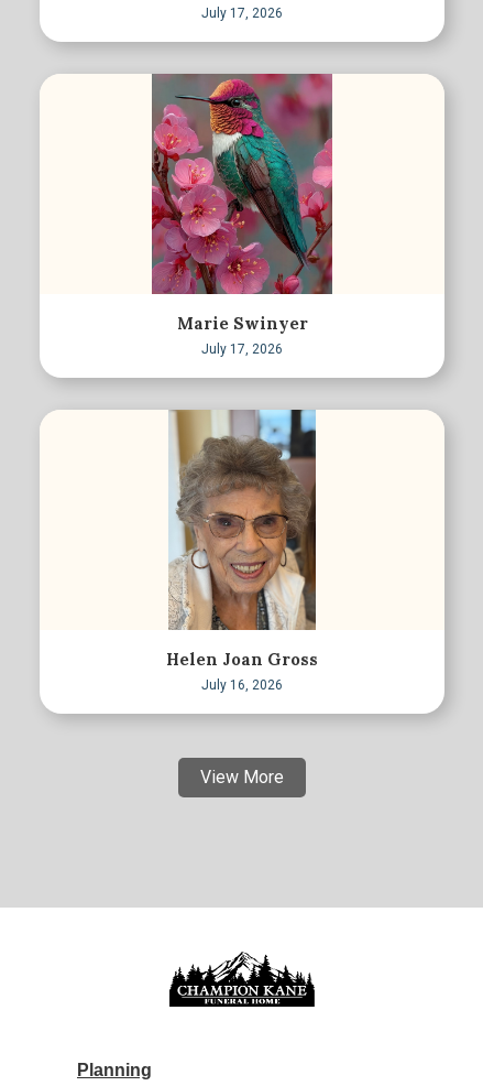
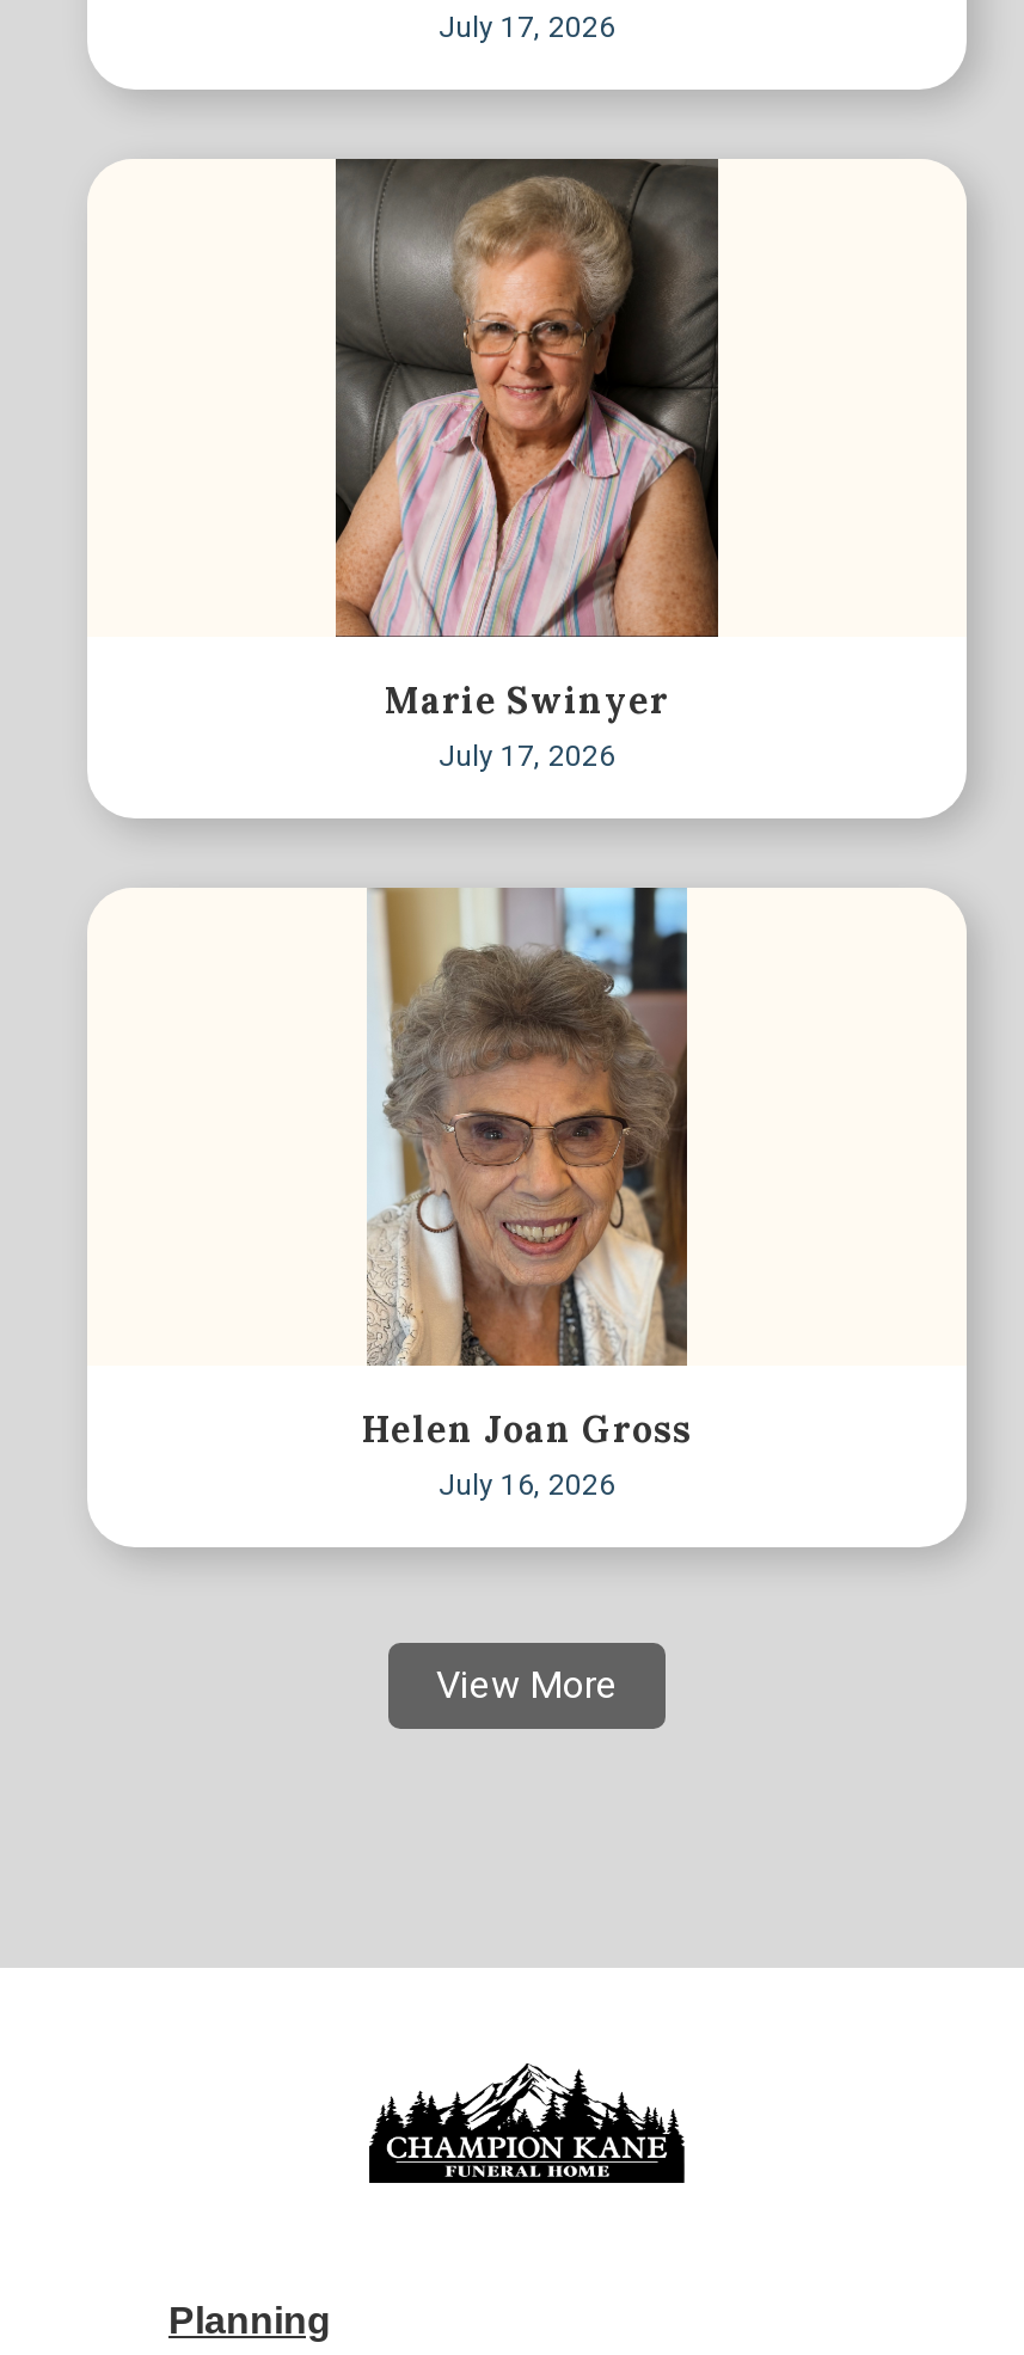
[151,73,333,295] [image] -> [331,157,723,639] [image]

